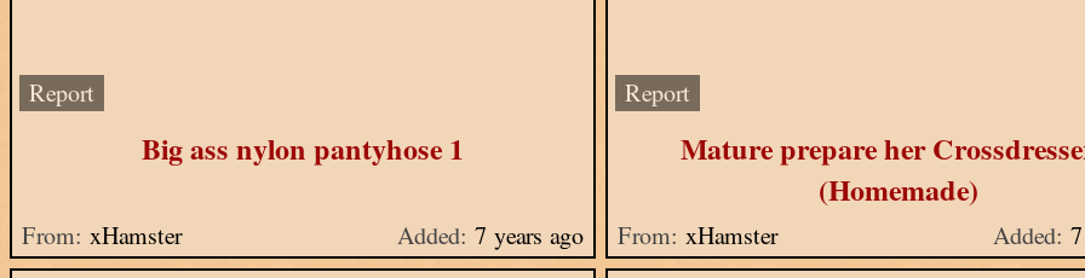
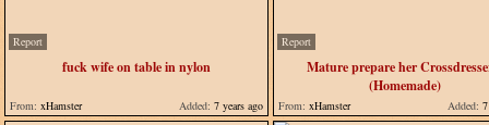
[142,128,464,169] Big ass nylon pantyhose 1 -> [62,58,211,76] fuck wife on table in nylon

